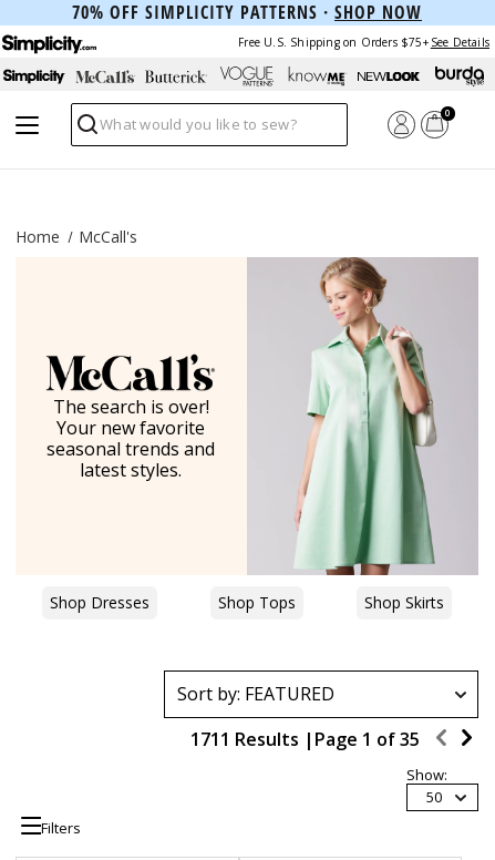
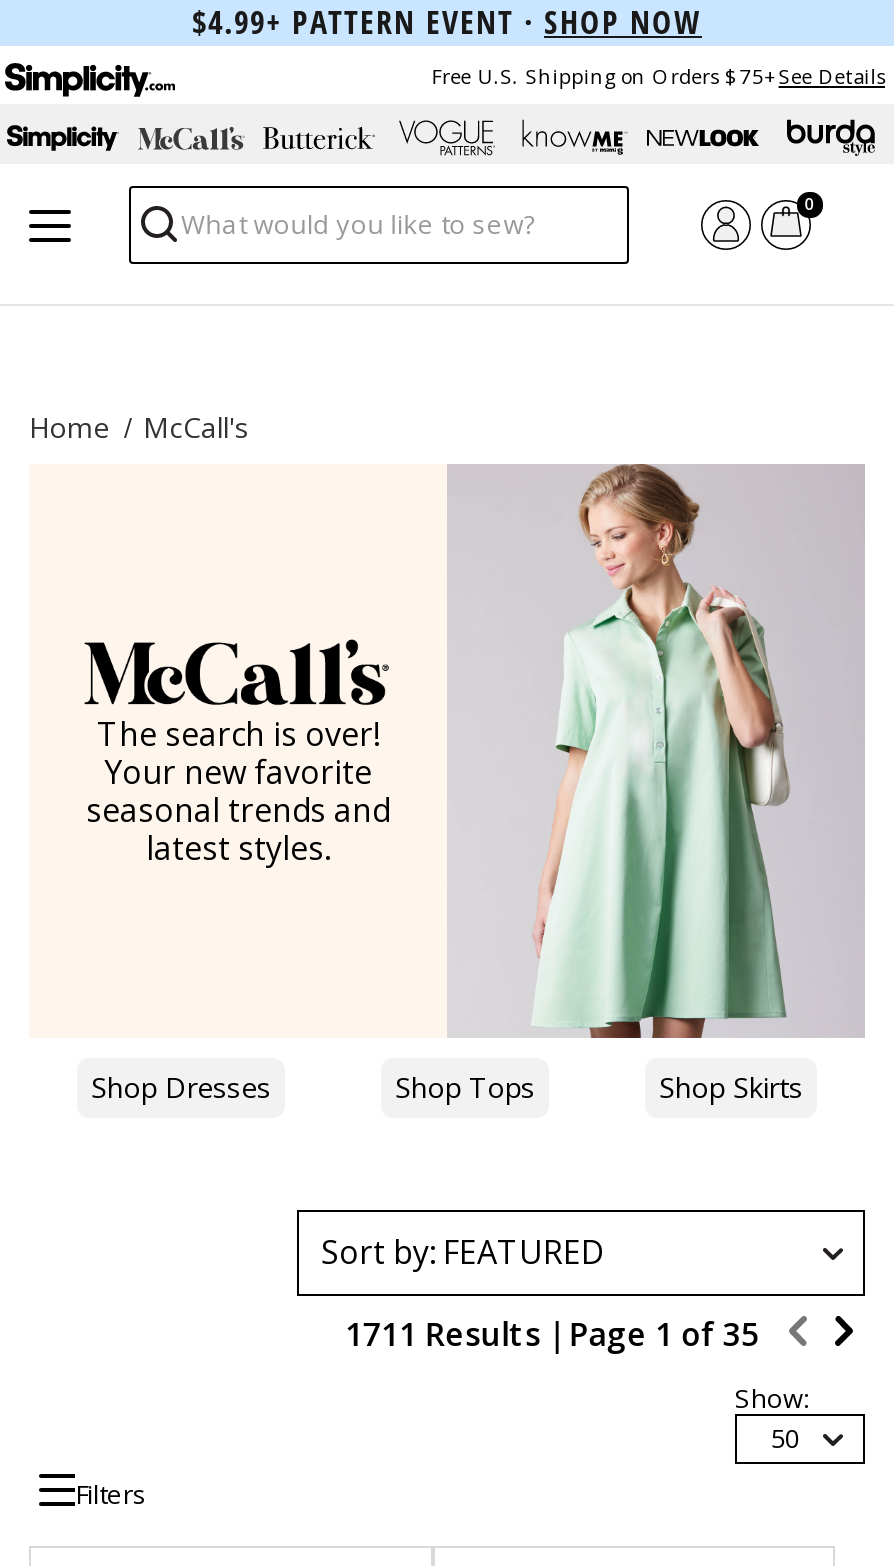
[72,0,422,24] 70% OFF SIMPLICITY PATTERNS · SHOP NOW -> [192,0,702,44] $4.99+ PATTERN EVENT · SHOP NOW

